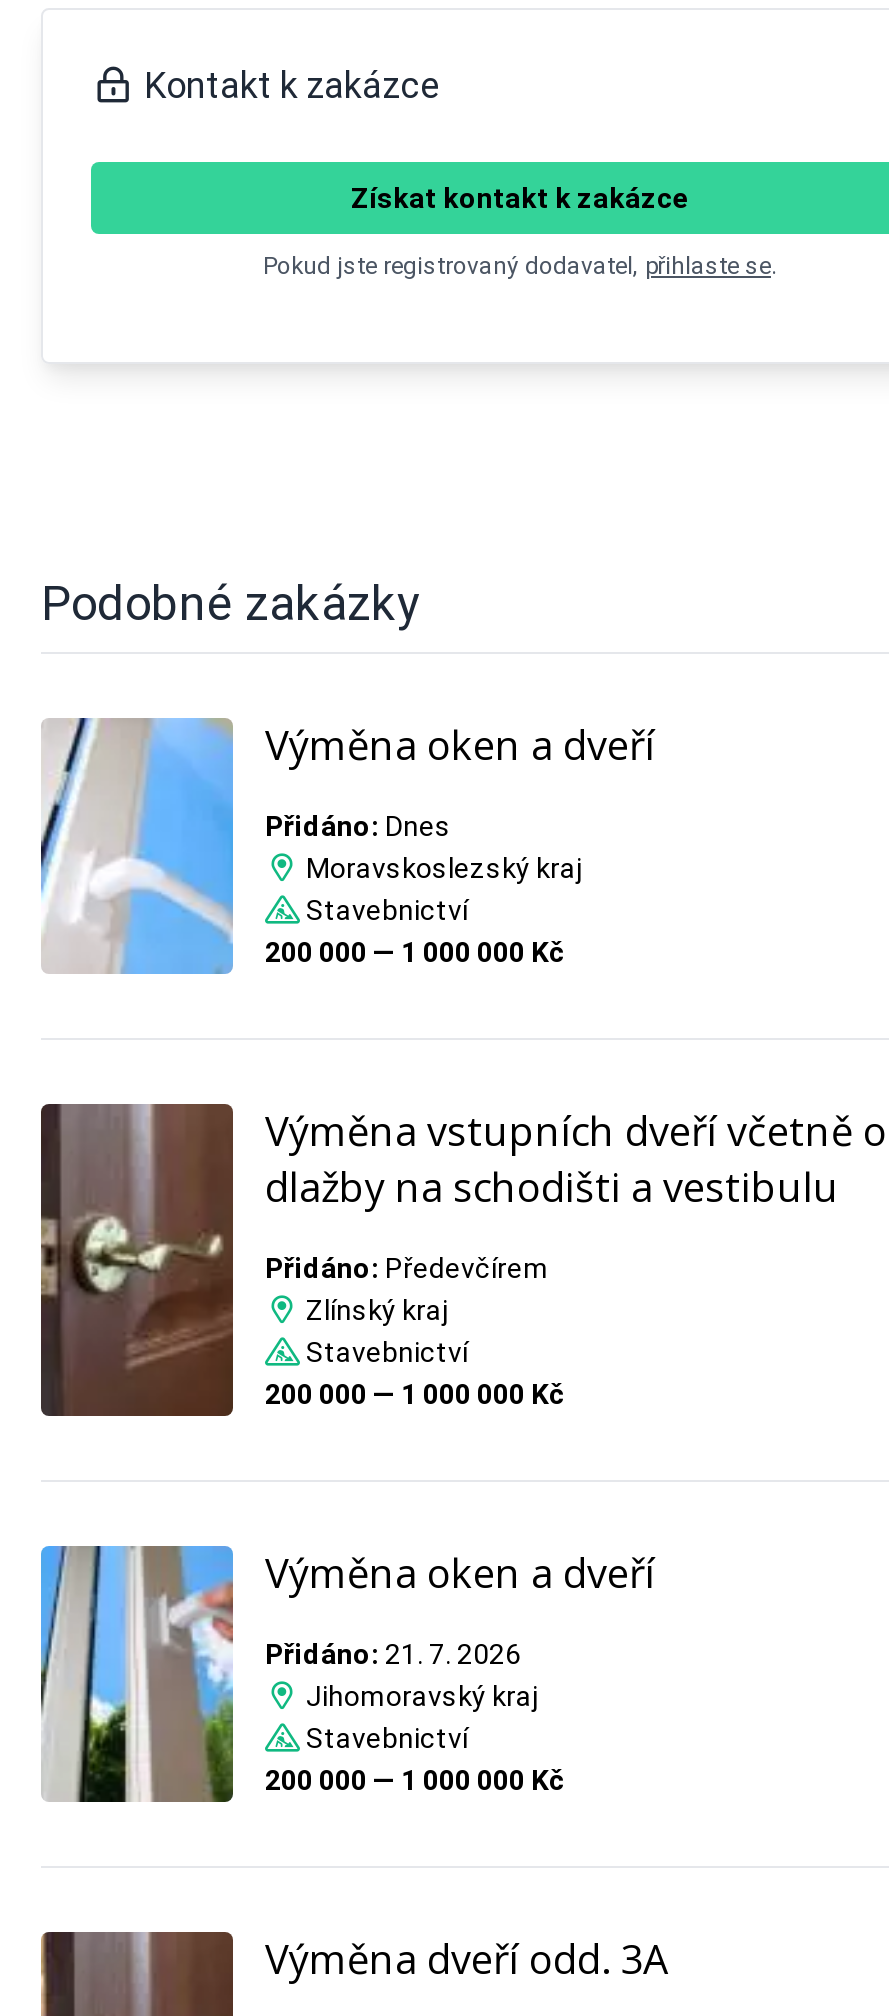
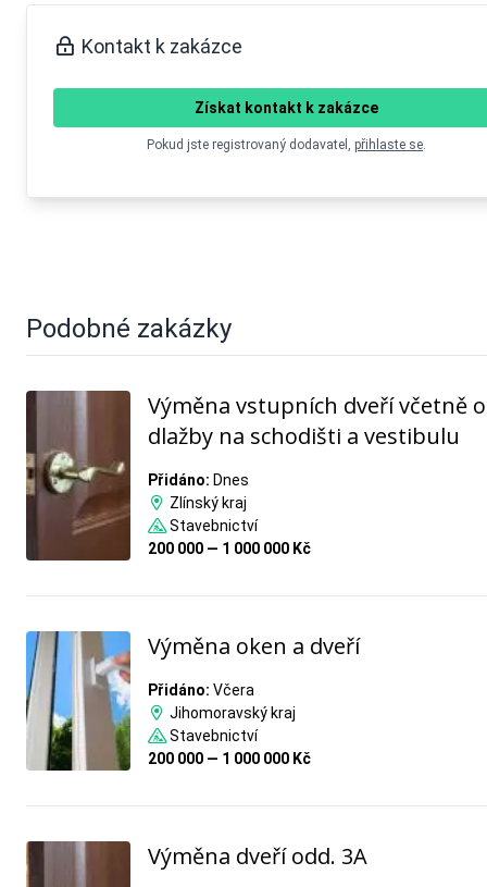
[39,716,655,976] [image] | Výměna oken a dveří | Přidáno: Dnes | Moravskoslezský kraj | Stavebnictví | 200 000 — 1 000 000 Kč -> none
[265,1252,549,1284] Přidáno: Předevčírem -> [148,471,249,489] Přidáno: Dnes
[265,1638,521,1670] Přidáno: 21. 7. 2026 -> [148,681,254,699] Přidáno: Včera

